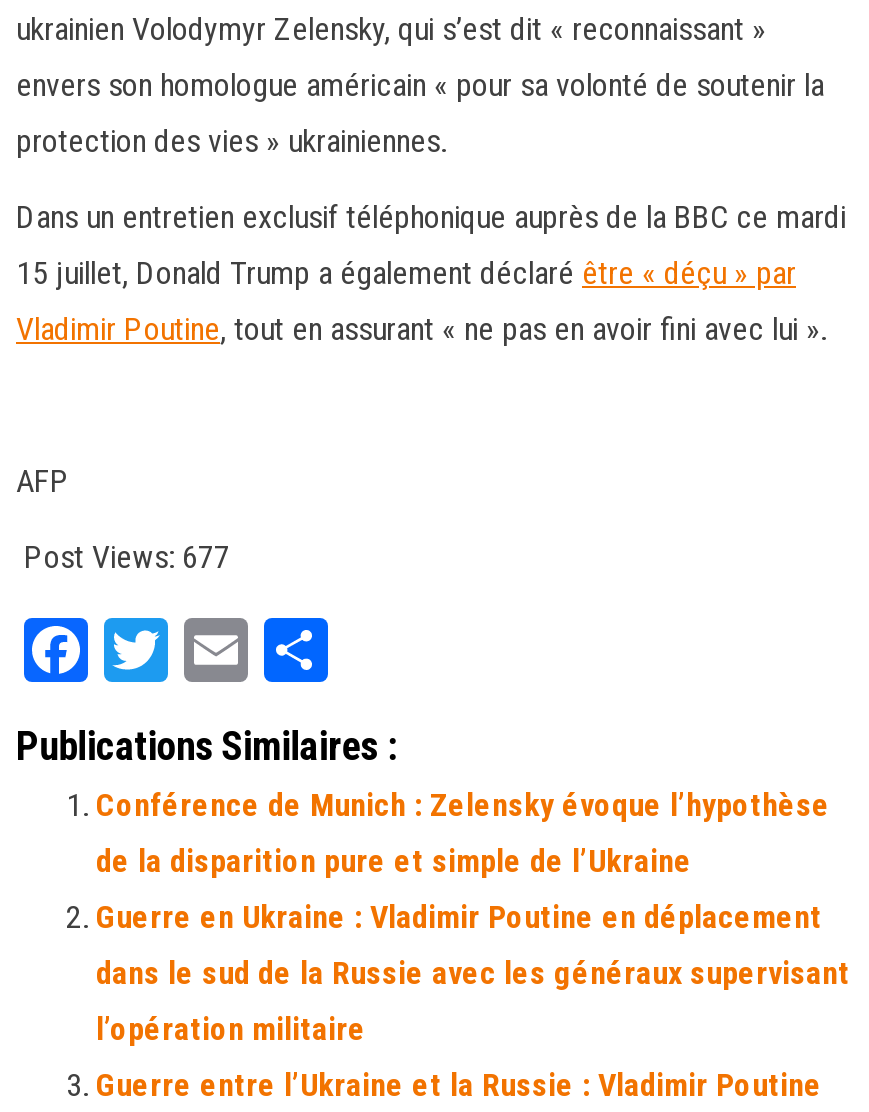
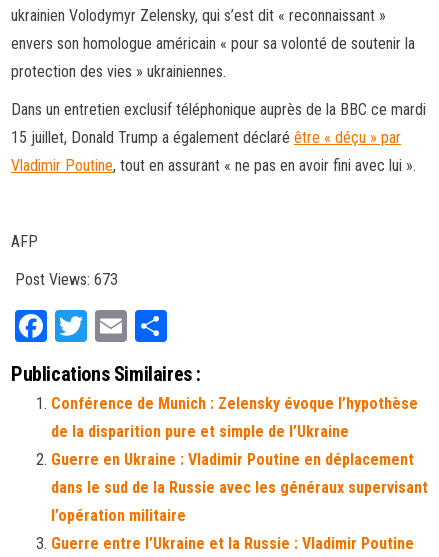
[24,537,230,575] Post Views: 677 -> [15,270,118,289] Post Views: 673

